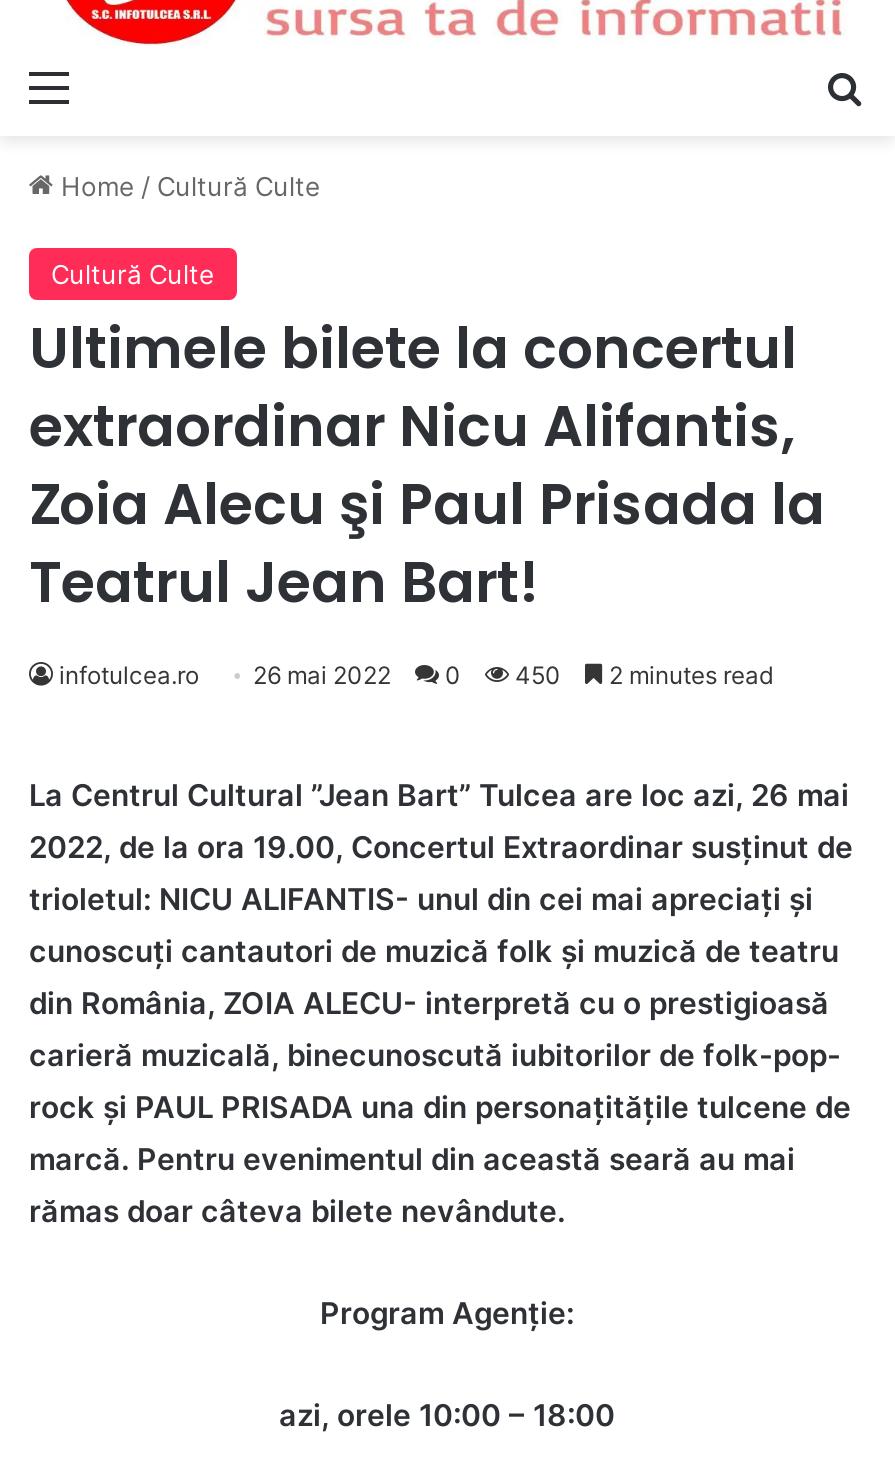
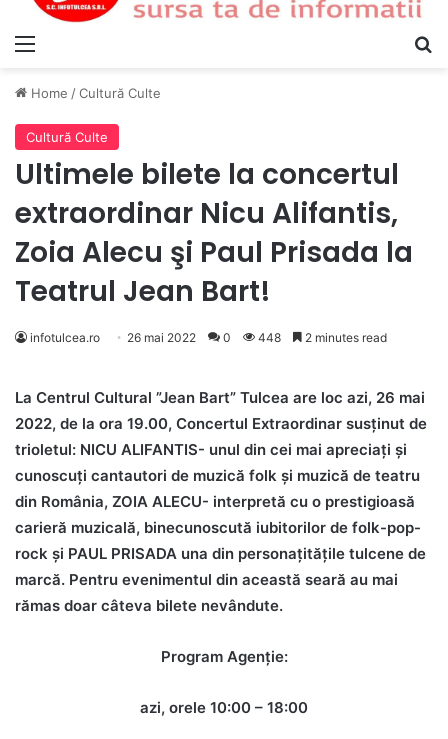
[59,660,773,690] infotulcea.ro 26 mai 2022 0 450 2 minutes read -> [30,330,387,345] infotulcea.ro 26 mai 2022 0 448 2 minutes read

